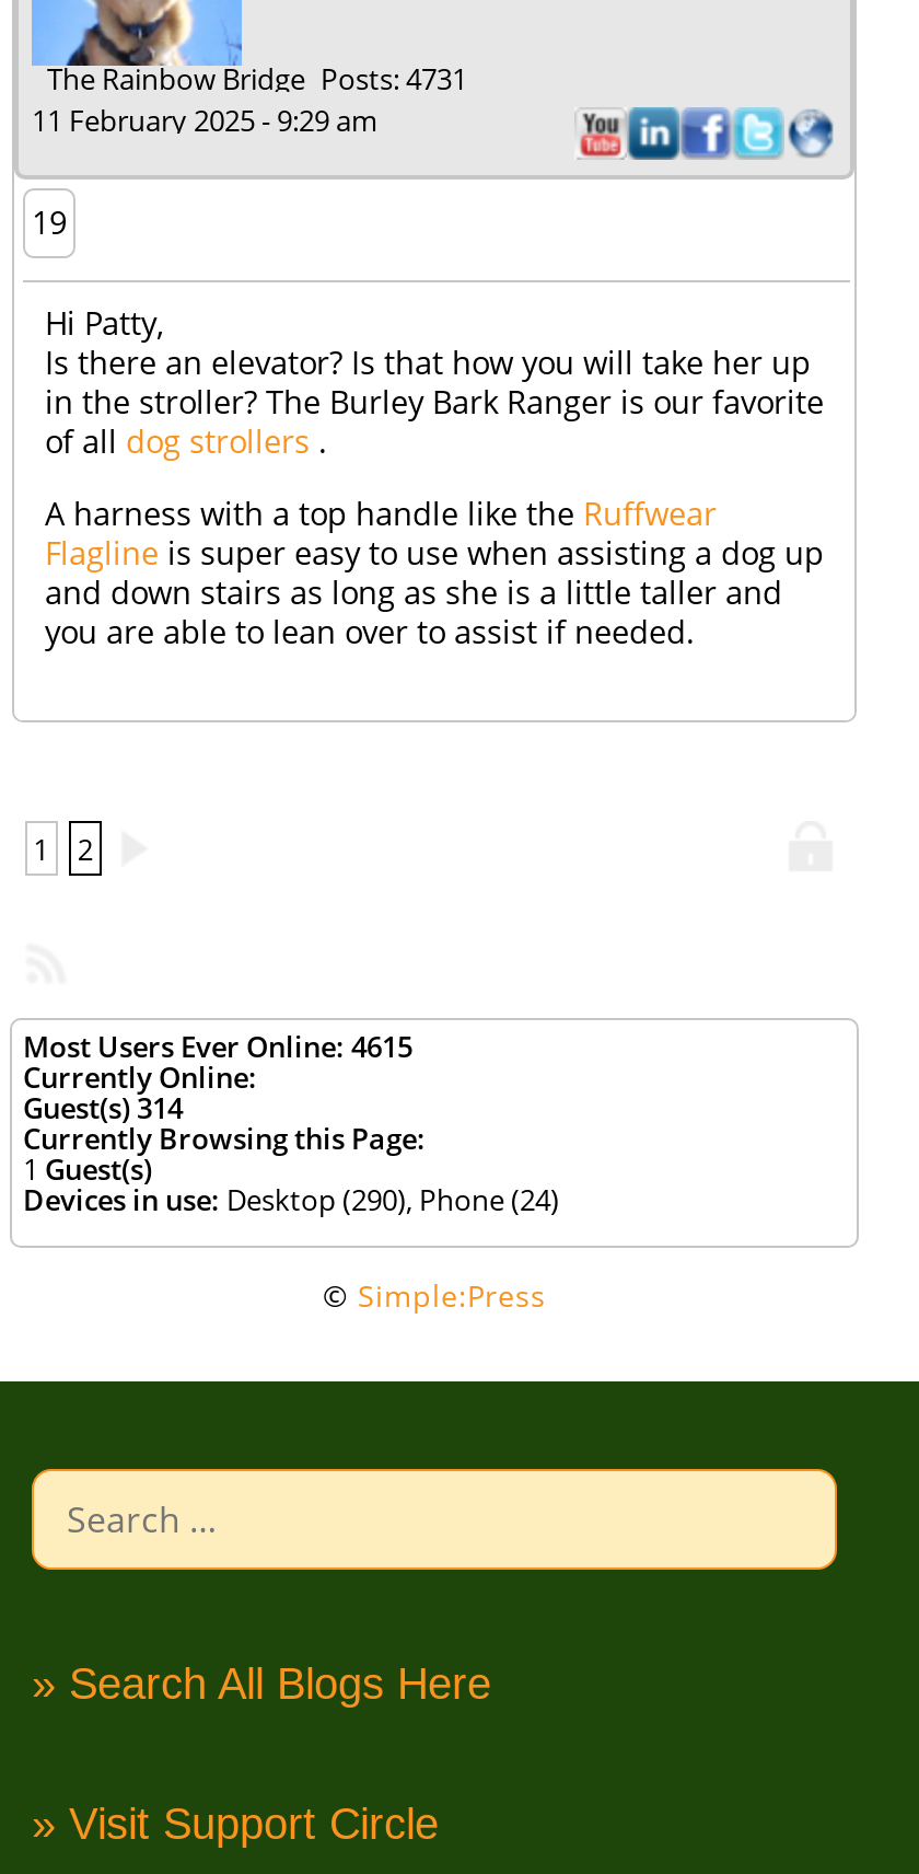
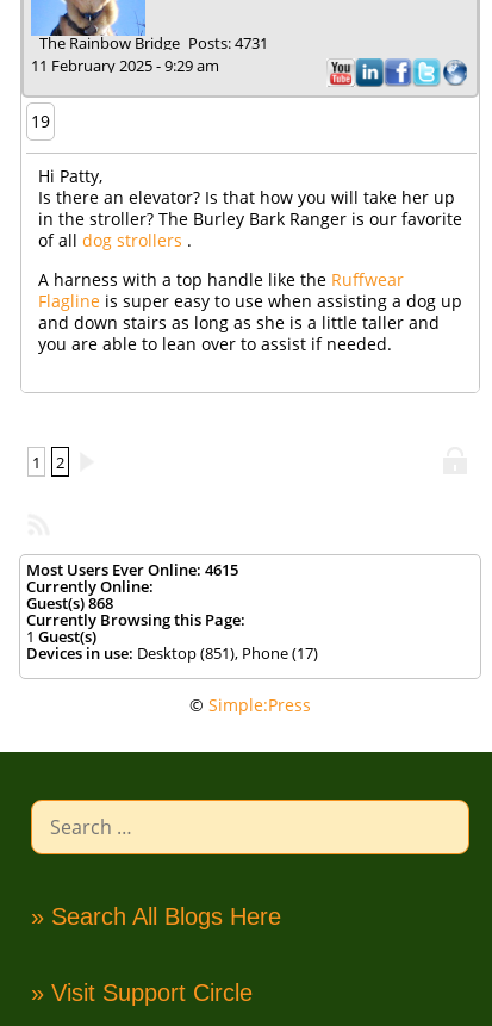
[23,1088,183,1127] Guest(s)314 -> [26,592,113,614] Guest(s)868
[23,1180,559,1219] Devices in use: Desktop (290), Phone (24) -> [26,642,318,664] Devices in use: Desktop (851), Phone (17)

